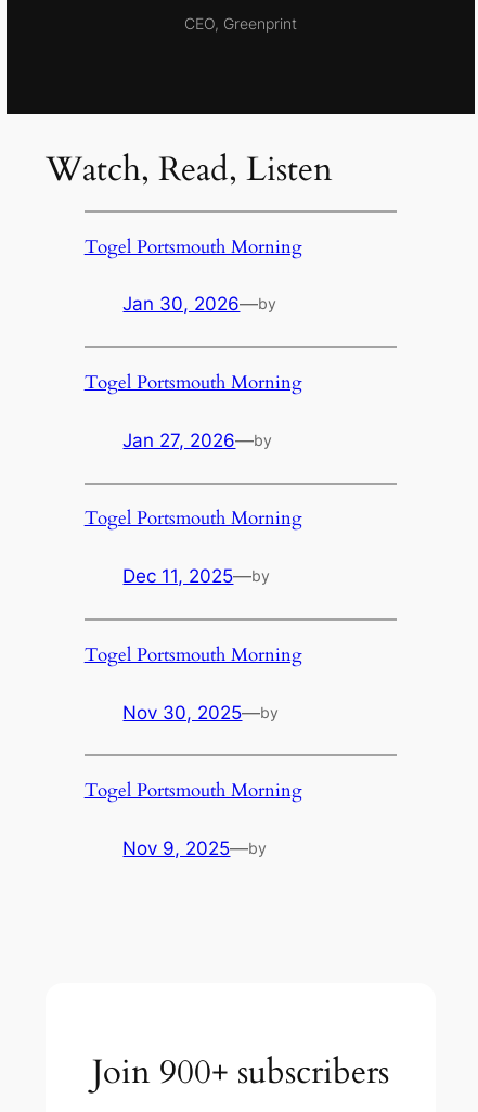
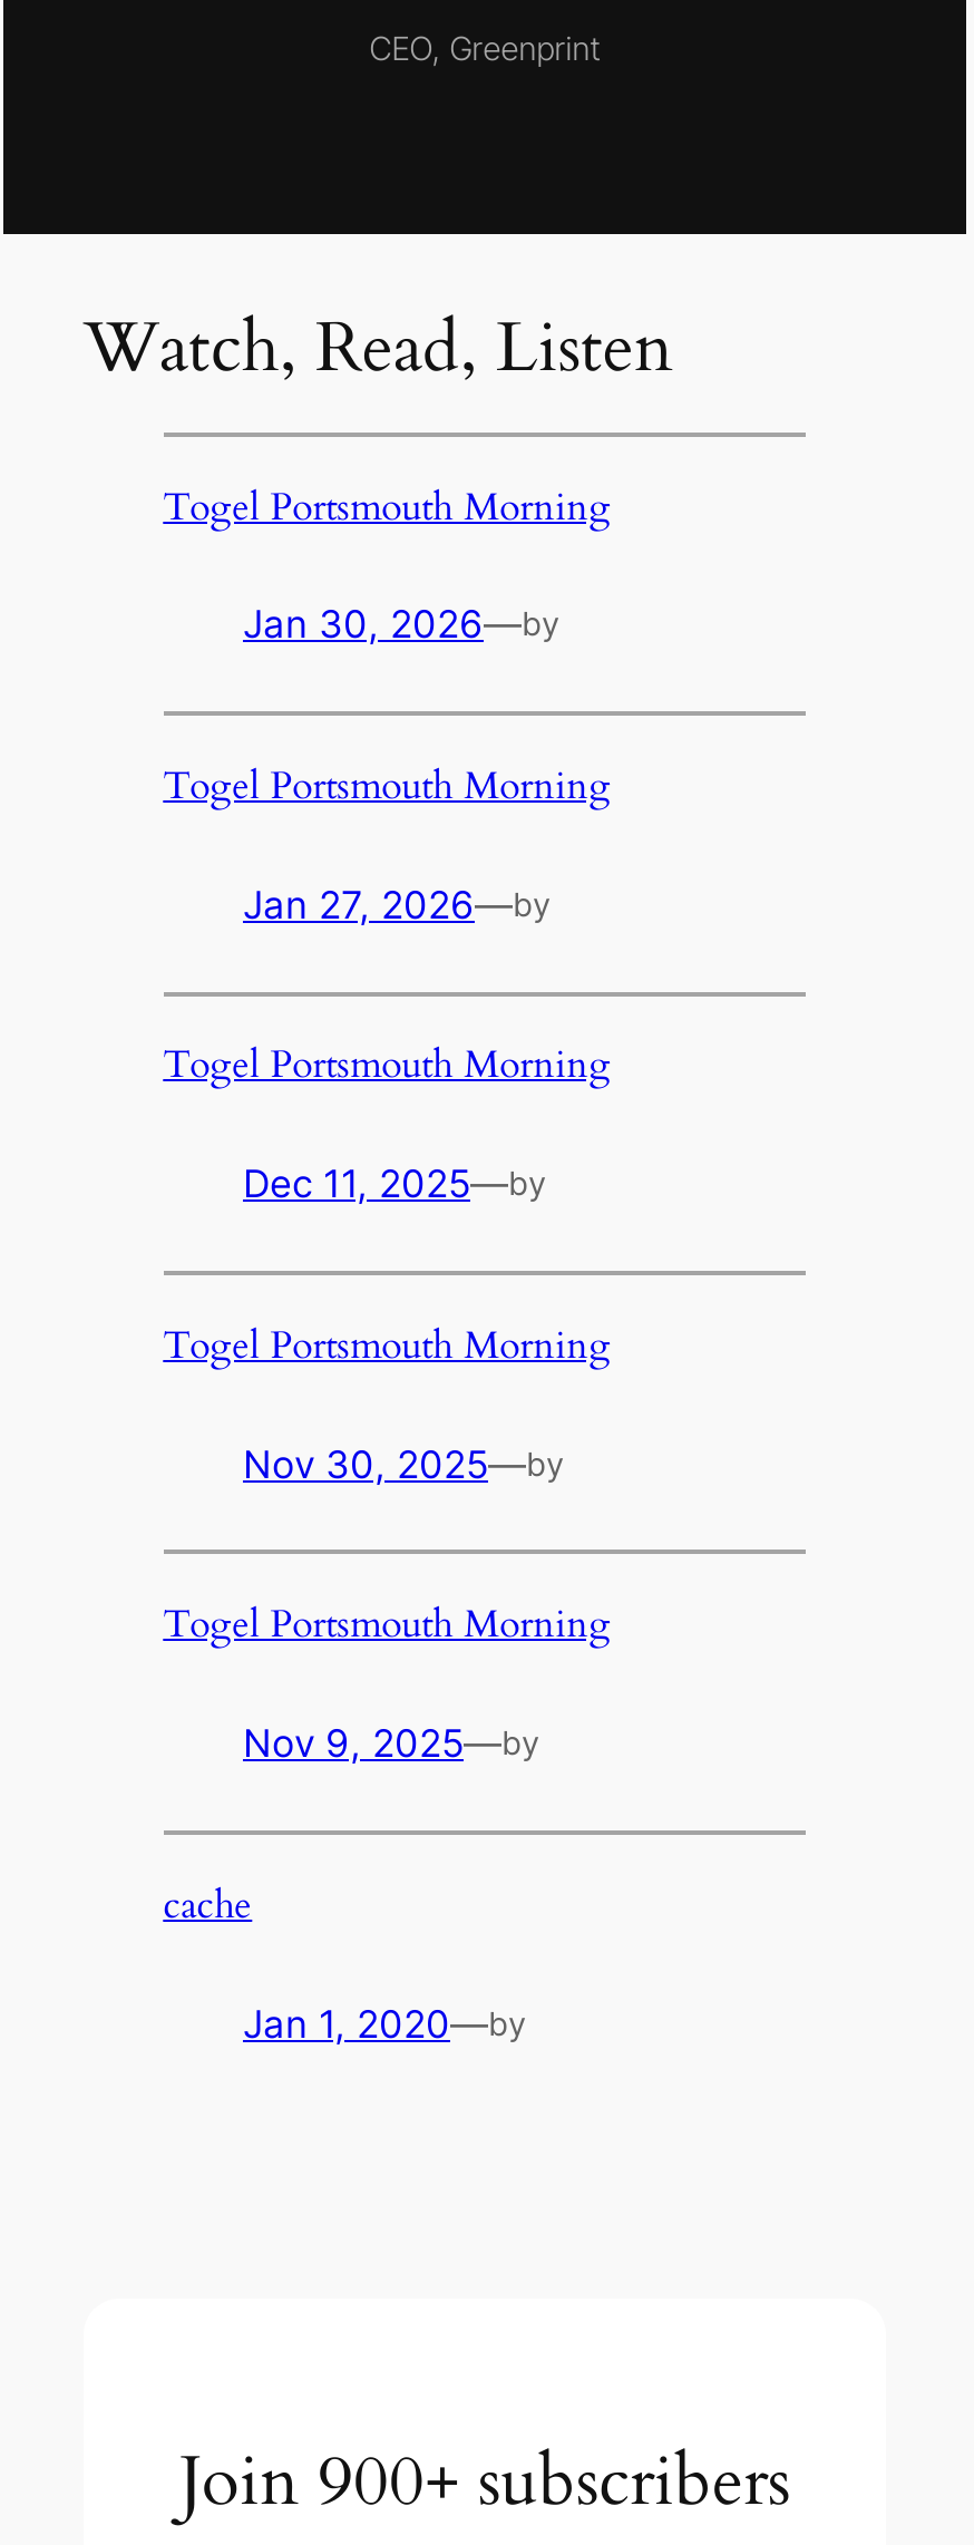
none -> [163,1879,526,2046] cache | Jan 1, 2020—by

